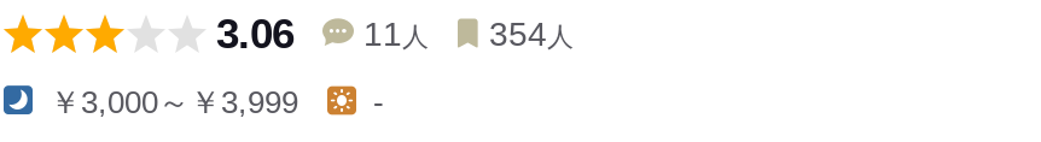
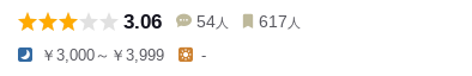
[364,15,429,54] 11人 -> [196,12,229,31] 54人
[489,15,574,54] 354人 -> [259,12,301,31] 617人

